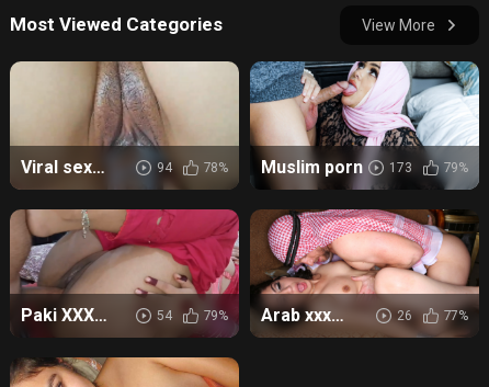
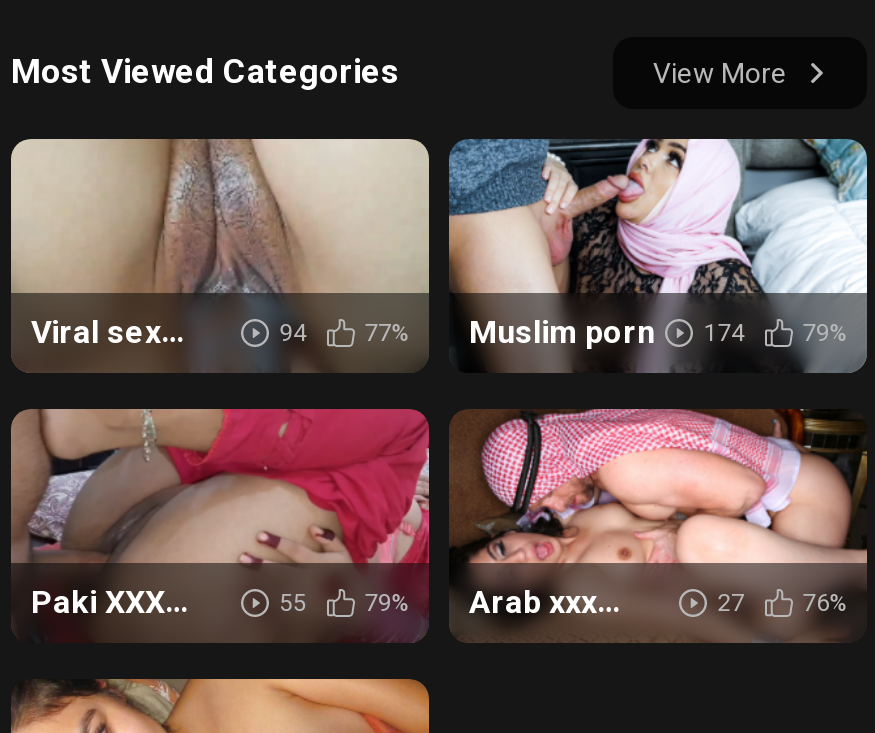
[204,160,228,175] 78% -> [364,318,409,346] 77%
[261,156,412,177] Muslim porn 173 -> [469,312,744,350] Muslim porn 174
[157,308,172,323] 54 -> [279,588,306,616] 55
[397,308,412,323] 26 -> [717,588,744,616] 27
[444,308,468,323] 77% -> [802,588,847,616] 76%

